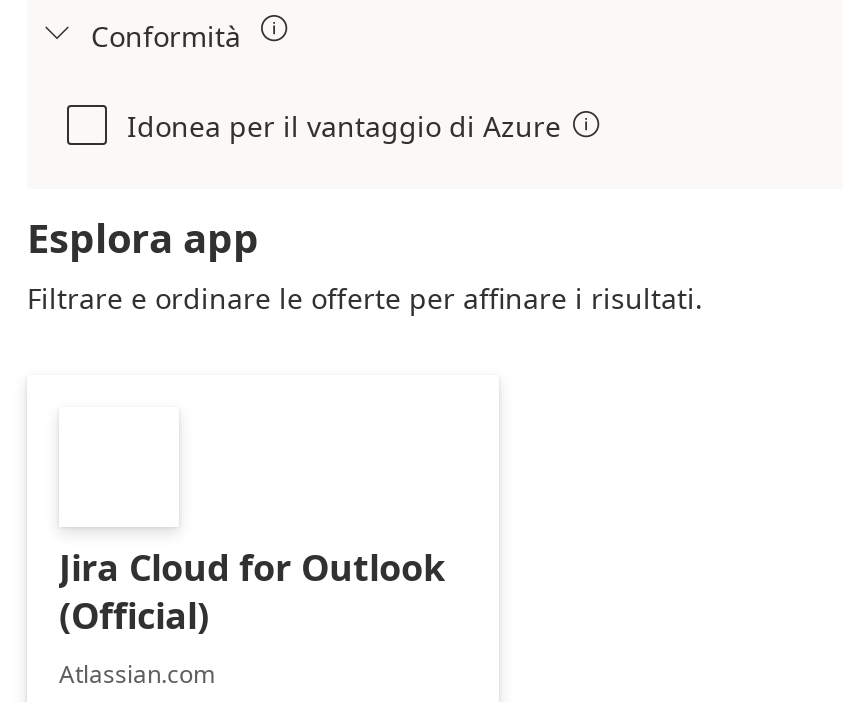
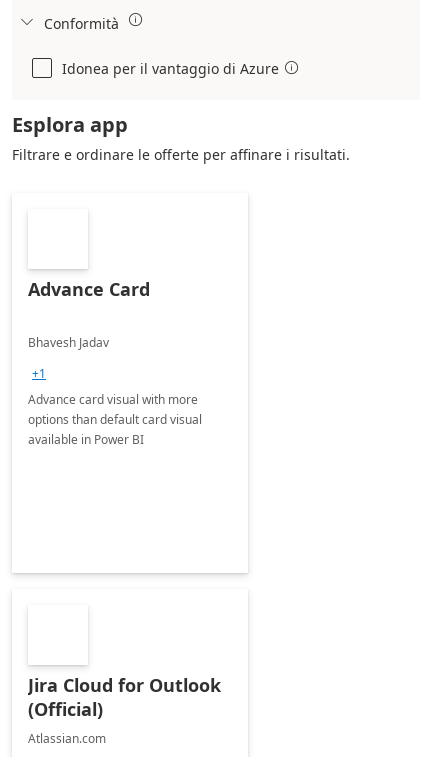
none -> [28,277,202,448] Advance Card | Bhavesh Jadav | +1 | Advance card visual with more | options than default card visual | available in Power BI

